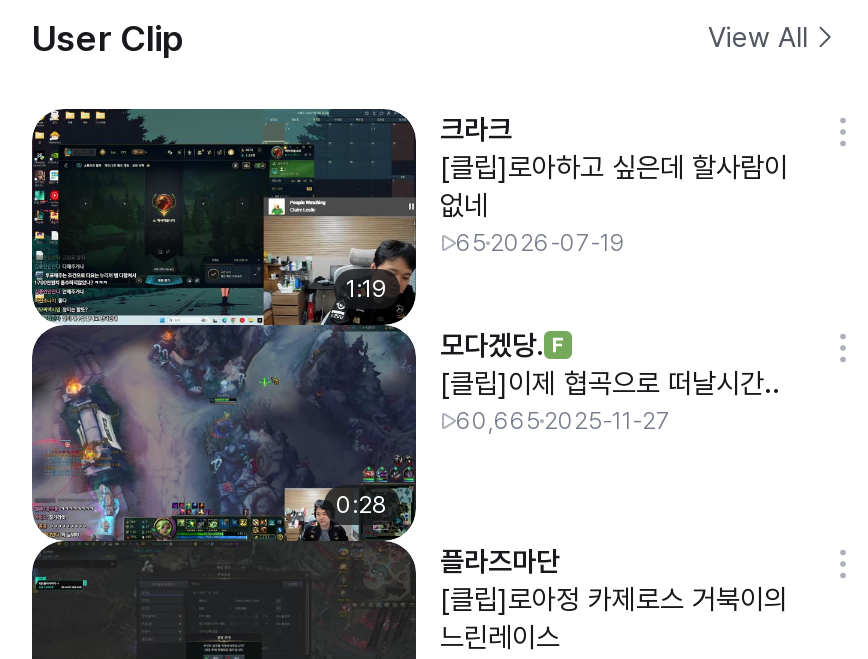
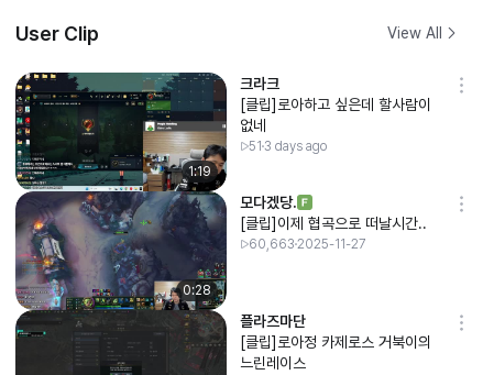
[456,229,626,257] 65 2026-07-19 -> [249,139,327,154] 51 3 days ago
[456,407,670,435] 60,665 2025-11-27 -> [249,236,366,252] 60,663 2025-11-27

